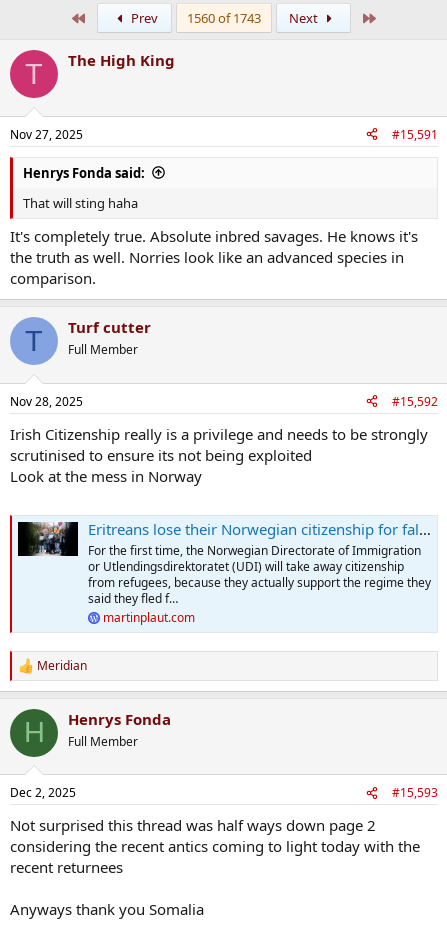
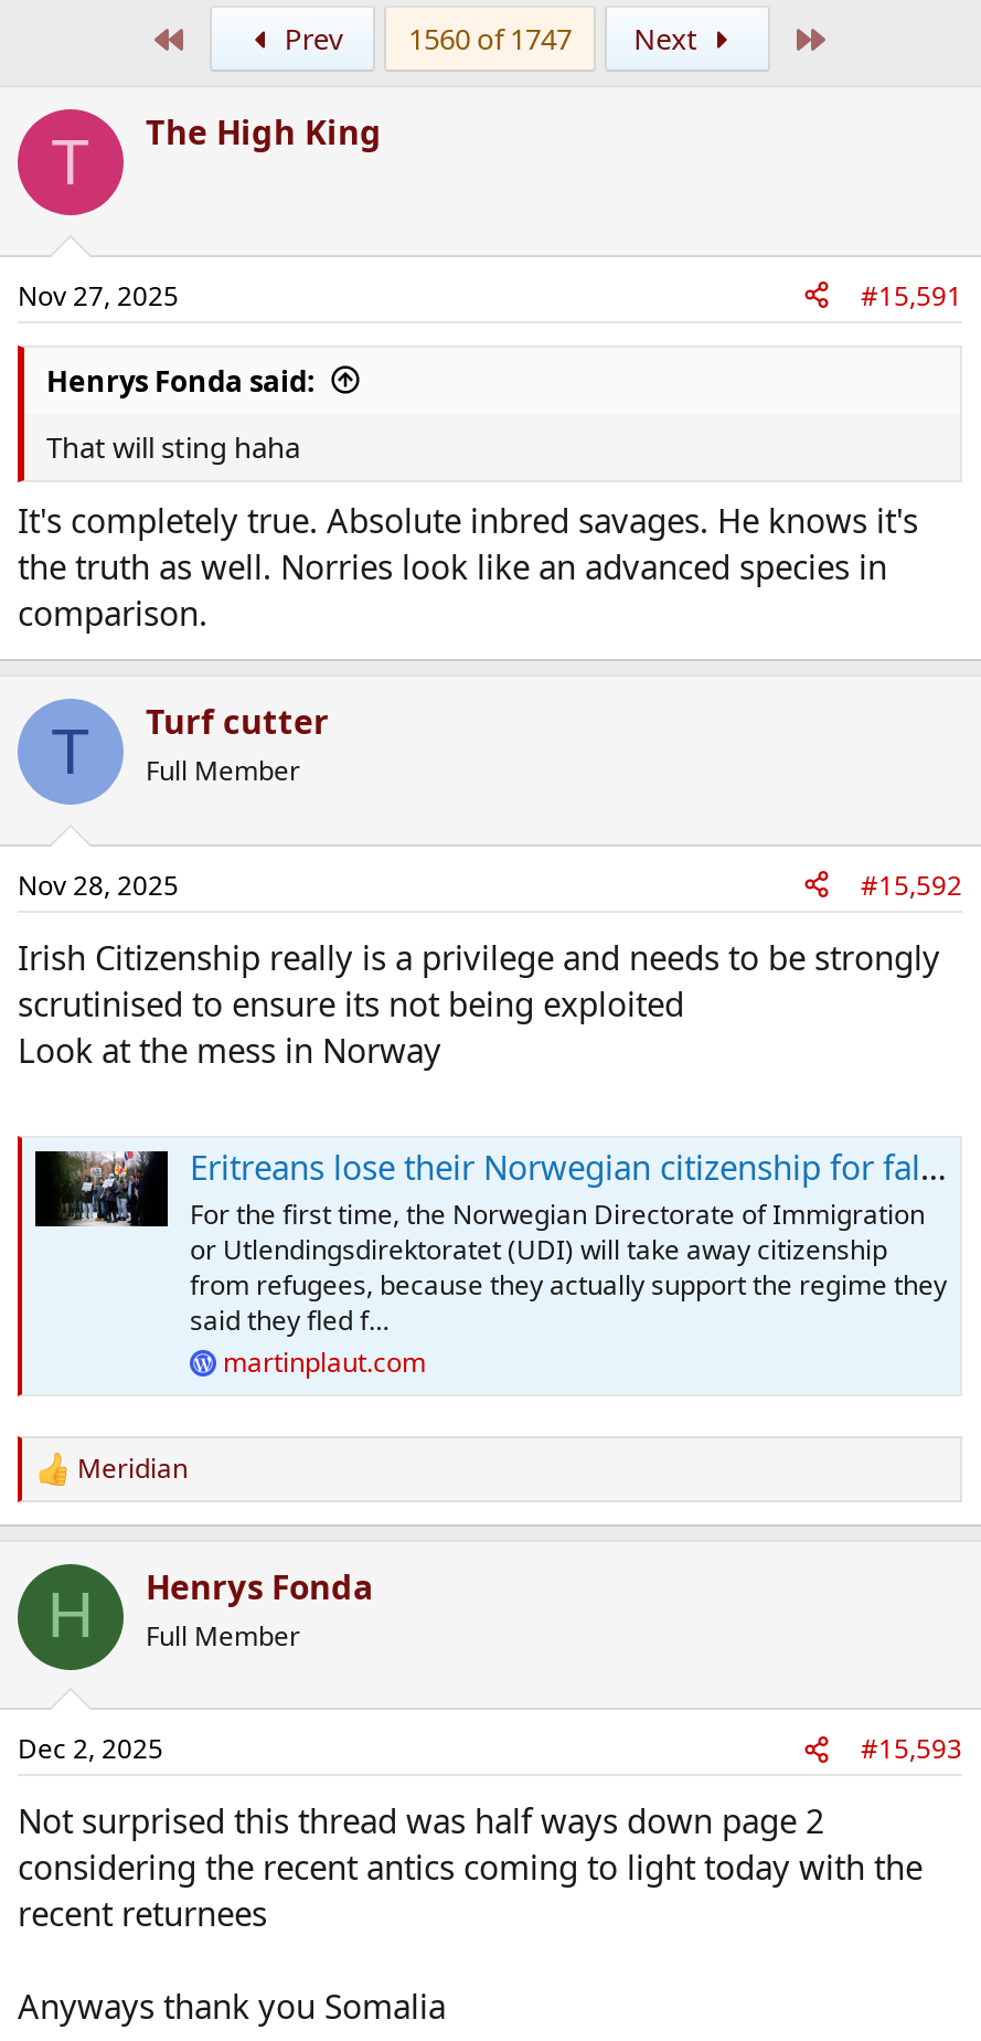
[187,9,261,27] 1560 of 1743 -> [408,19,572,59] 1560 of 1747

